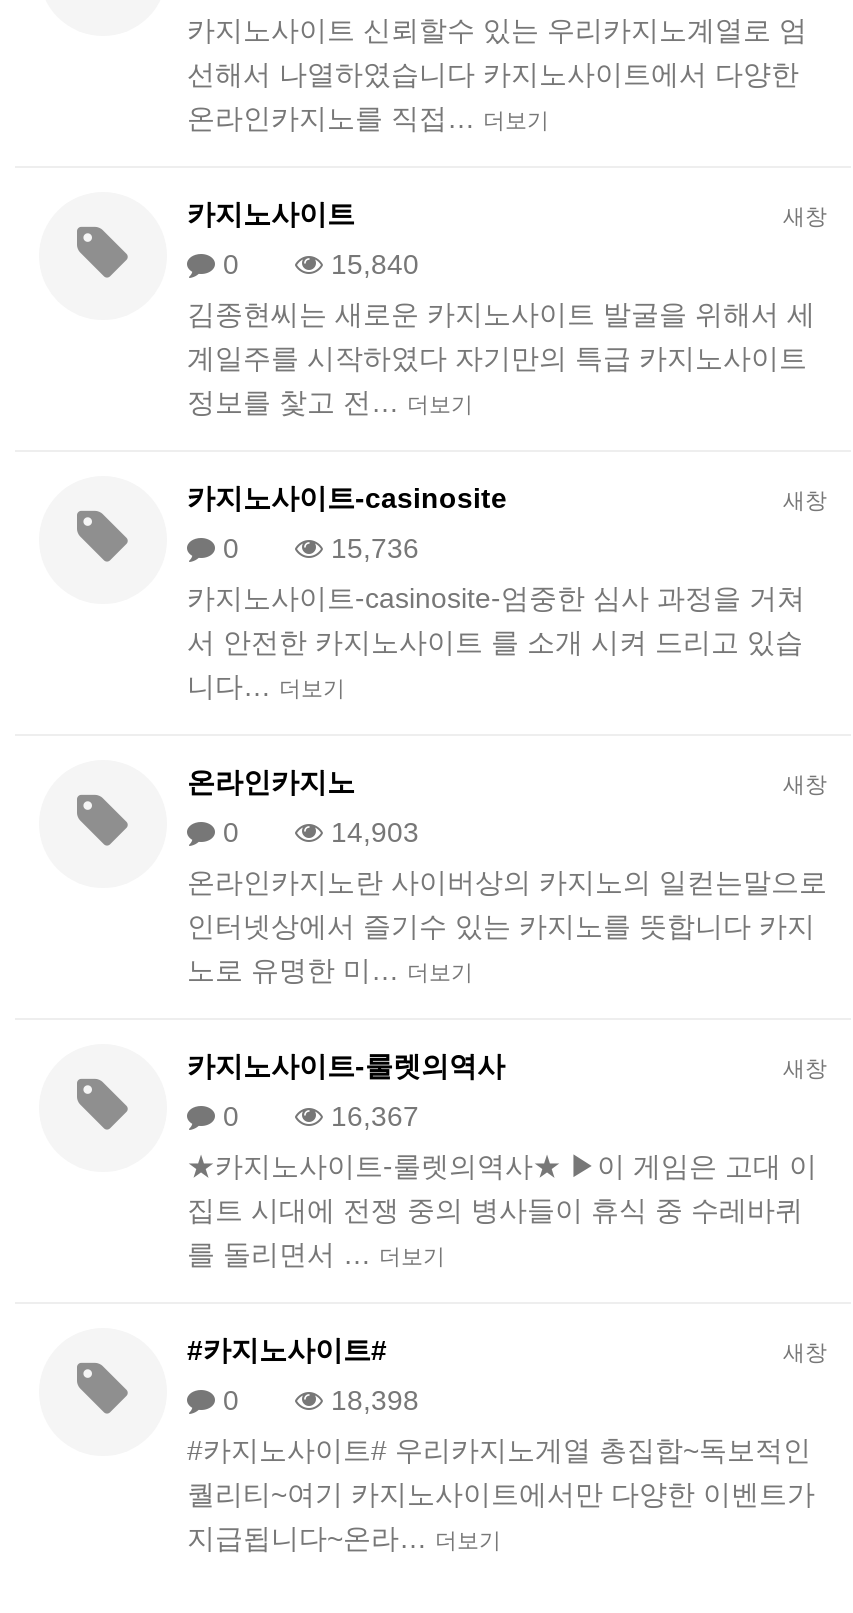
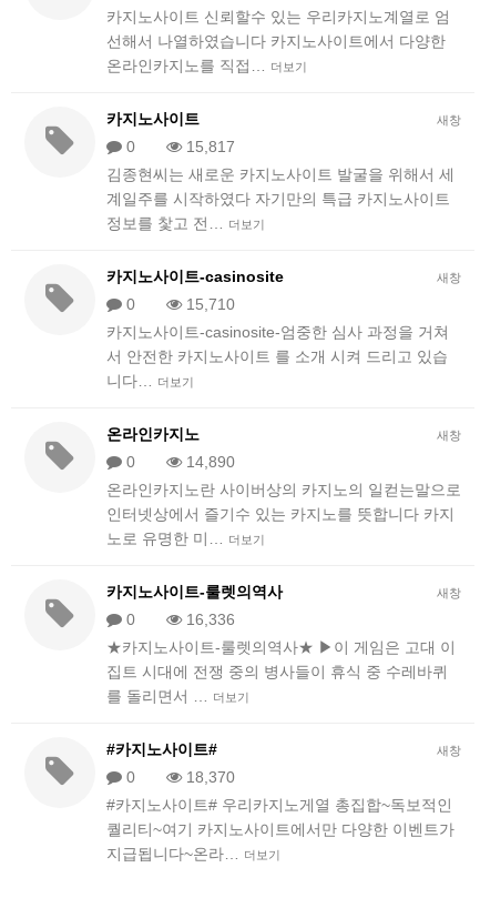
[323,248,419,280] 15,840 -> [182,138,235,155] 15,817
[323,532,419,564] 15,736 -> [182,295,235,313] 15,710
[323,816,419,848] 14,903 -> [182,453,235,471] 14,890
[323,1100,419,1132] 16,367 -> [182,611,235,628] 16,336
[323,1384,419,1416] 18,398 -> [182,768,235,786] 18,370

